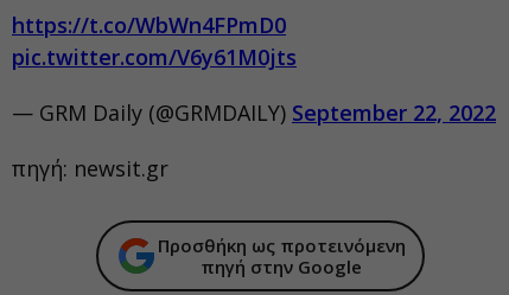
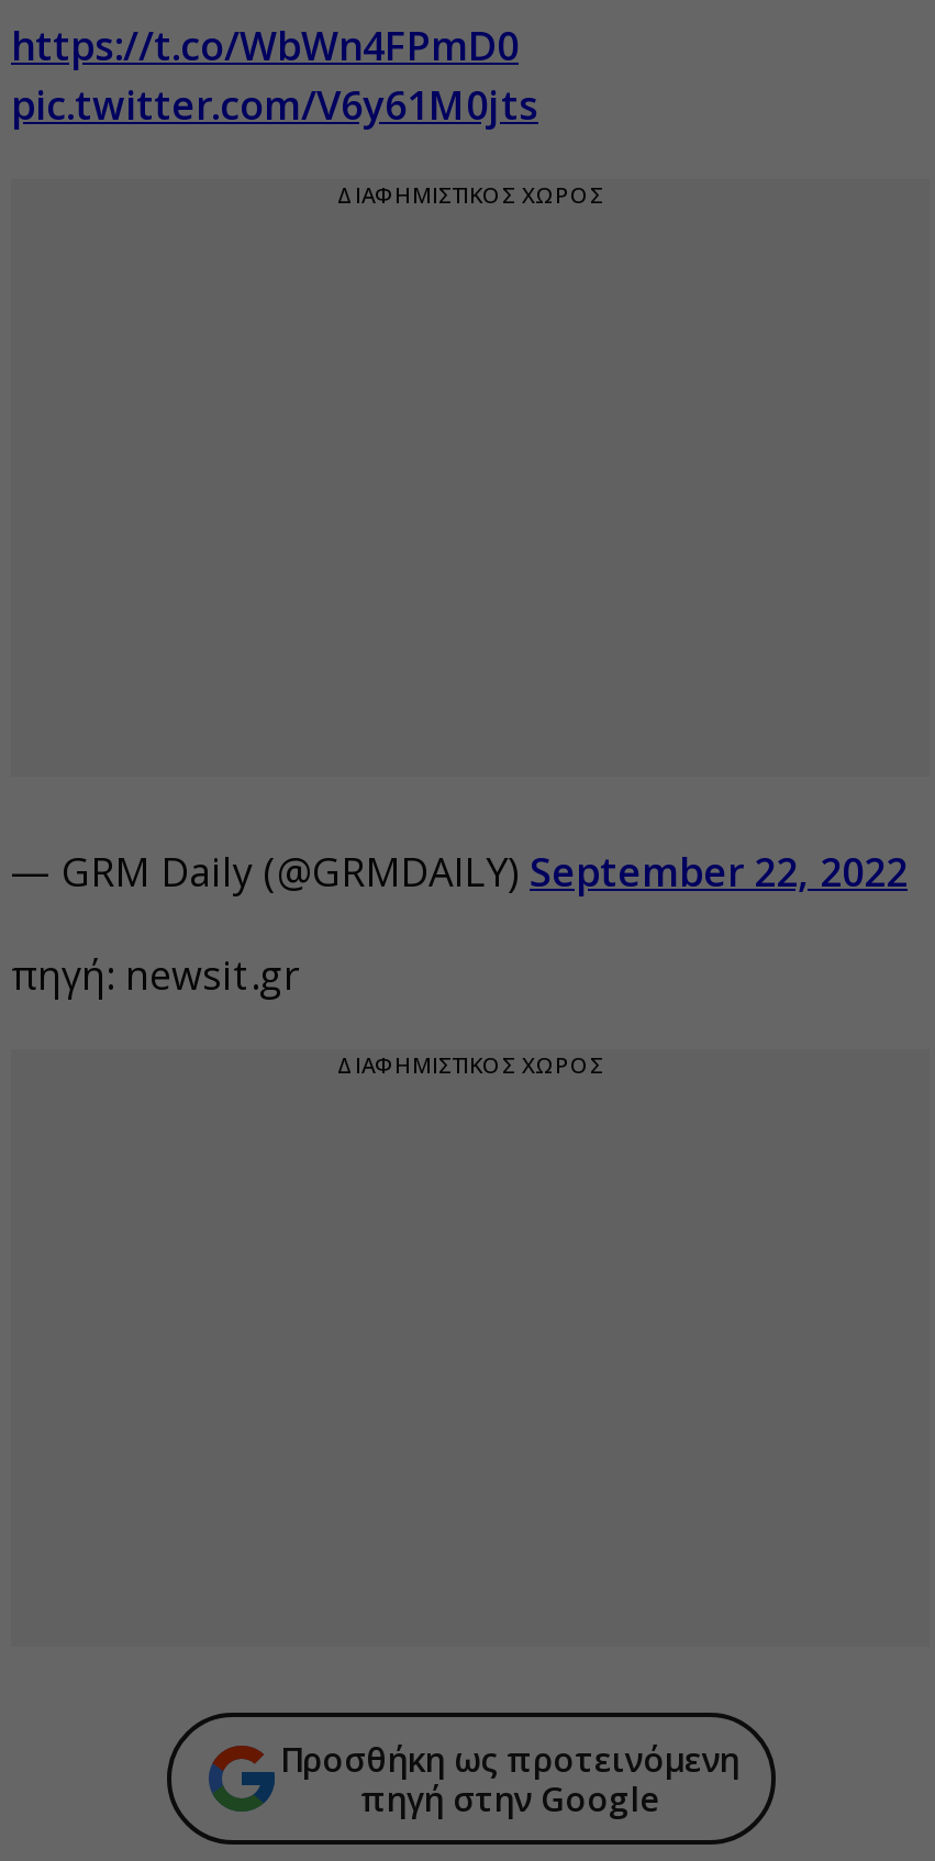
none -> [337,180,603,210] ΔΙΑΦΗΜΙΣΤΙΚΟΣ ΧΩΡΟΣ
none -> [337,1050,603,1081] ΔΙΑΦΗΜΙΣΤΙΚΟΣ ΧΩΡΟΣ

